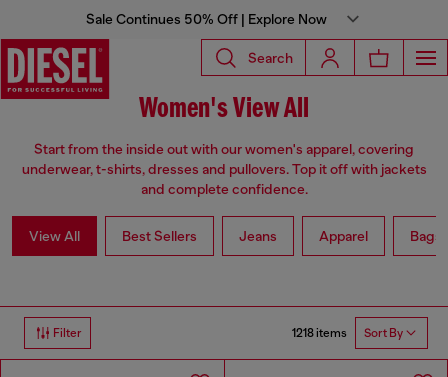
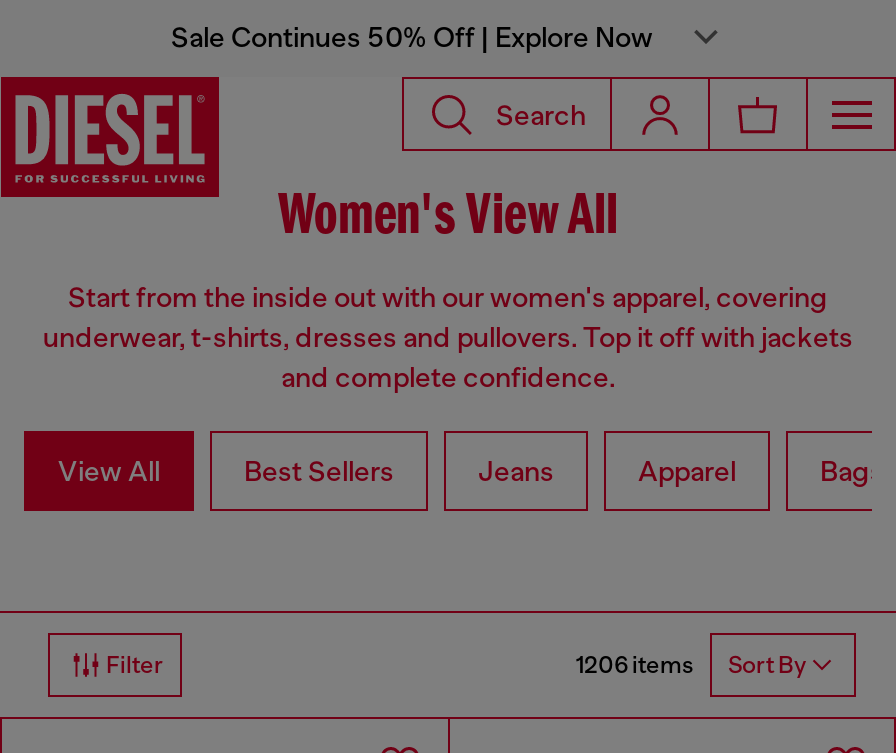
[292,326,403,340] 1218 items Sort By -> [576,651,806,680] 1206 items Sort By

